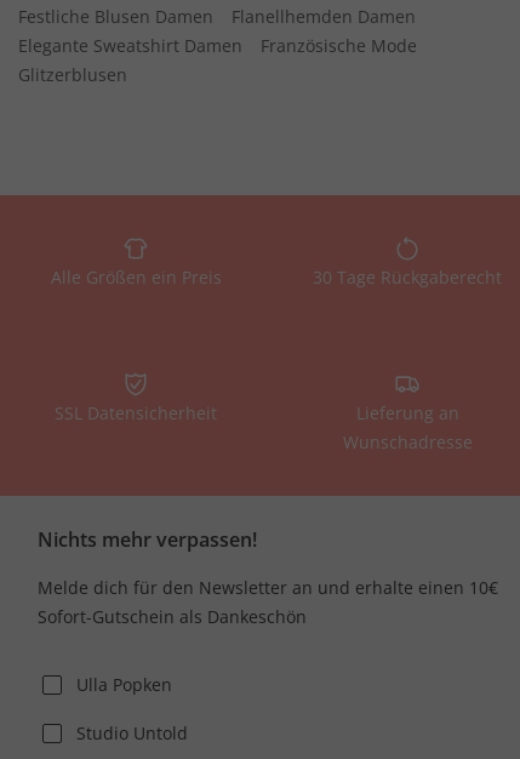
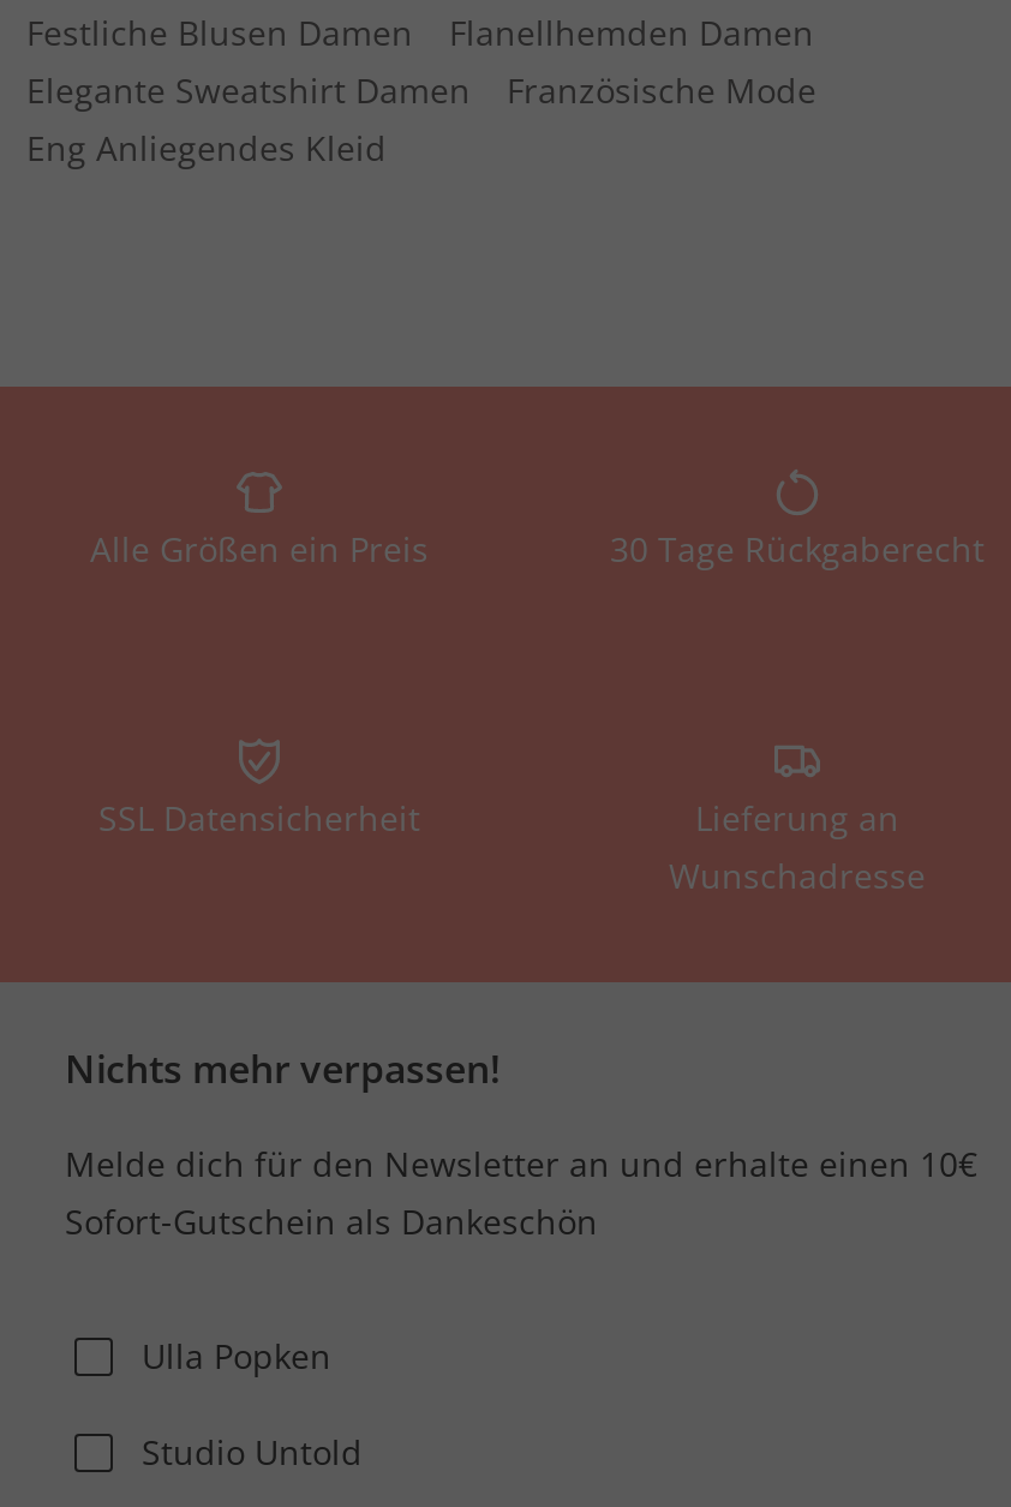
[18,63,127,86] Glitzerblusen -> [26,125,387,171] Eng Anliegendes Kleid

